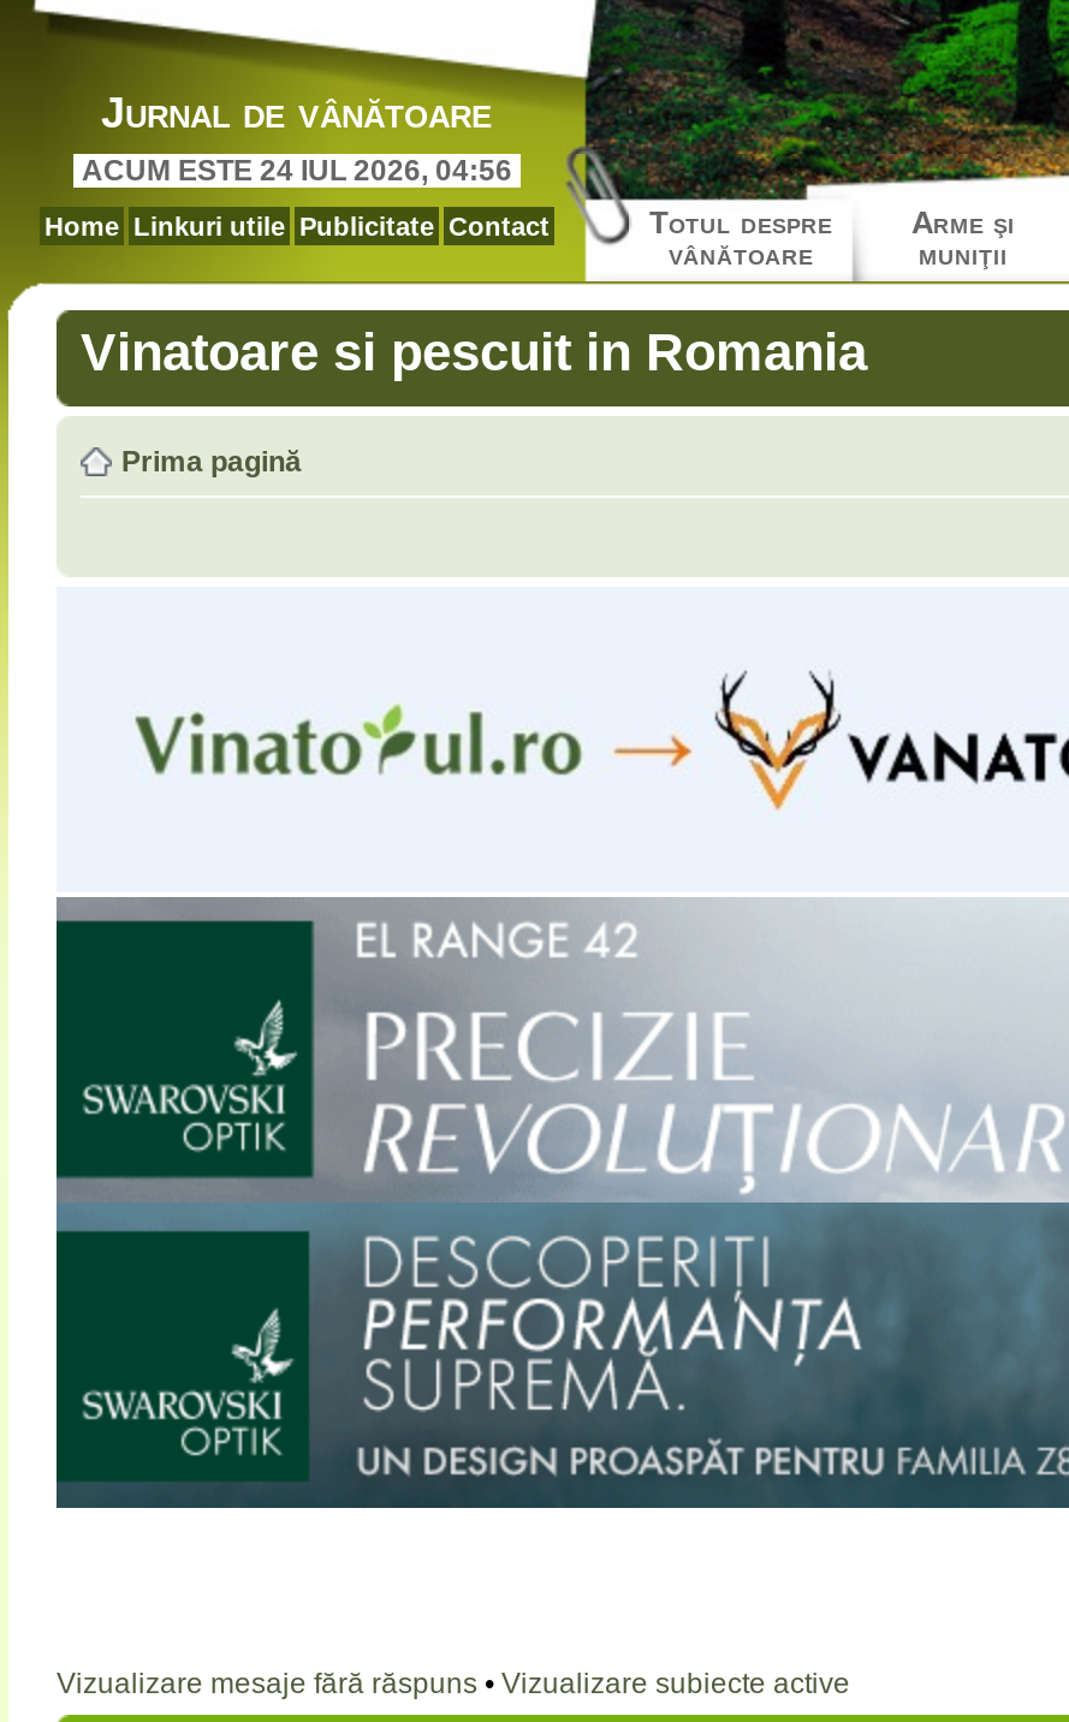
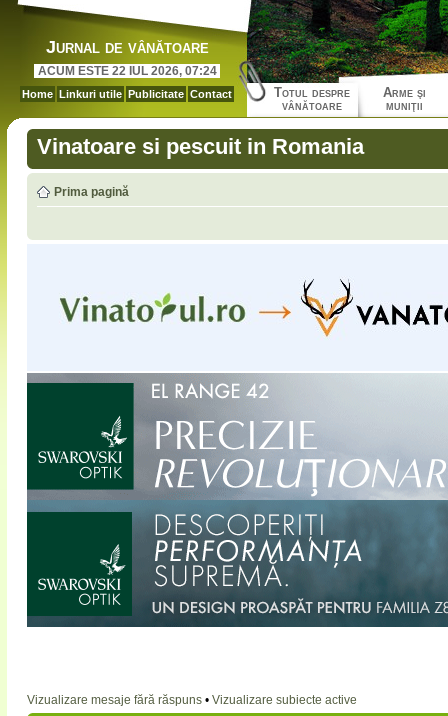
[82,154,512,188] ACUM ESTE 24 IUL 2026, 04:56 -> [37,64,216,78] ACUM ESTE 22 IUL 2026, 07:24

